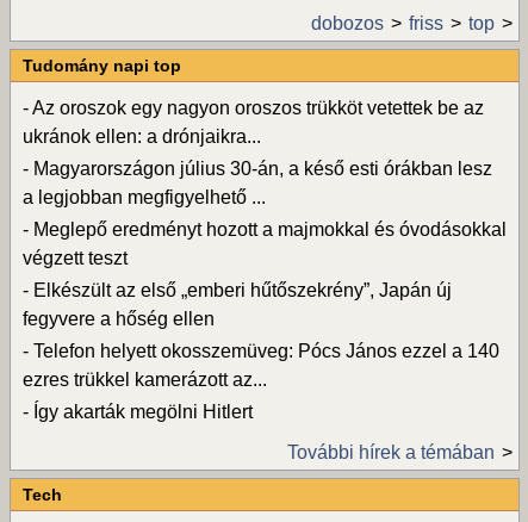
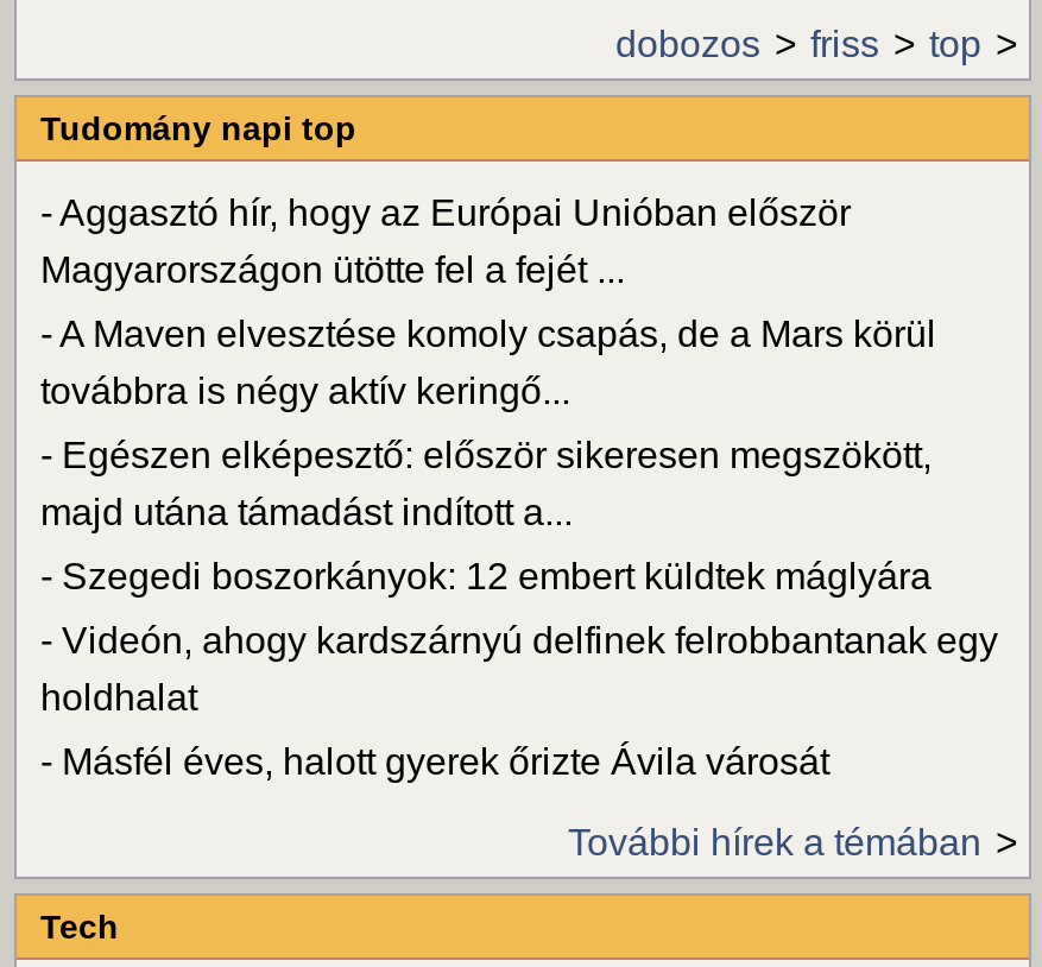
[23,98,484,147] - Az oroszok egy nagyon oroszos trükköt vetettek be az | ukránok ellen: a drónjaikra... -> [40,192,851,290] - Aggasztó hír, hogy az Európai Unióban először | Magyarországon ütötte fel a fejét ...
[23,159,492,207] - Magyarországon július 30-án, a késő esti órákban lesz | a legjobban megfigyelhető ... -> [40,314,936,411] - A Maven elvesztése komoly csapás, de a Mars körül | továbbra is négy aktív keringő...
[23,219,507,268] - Meglepő eredményt hozott a majmokkal és óvodásokkal | végzett teszt -> [40,435,932,532] - Egészen elképesztő: először sikeresen megszökött, | majd utána támadást indított a...
[23,280,452,329] - Elkészült az első „emberi hűtőszekrény”, Japán új | fegyvere a hőség ellen -> [40,556,932,596] - Szegedi boszorkányok: 12 embert küldtek máglyára
[23,341,499,390] - Telefon helyett okosszemüveg: Pócs János ezzel a 140 | ezres trükkel kamerázott az... -> [40,620,998,718] - Videón, ahogy kardszárnyú delfinek felrobbantanak egy | holdhalat
[23,402,253,422] - Így akarták megölni Hitlert -> [40,741,829,782] - Másfél éves, halott gyerek őrizte Ávila városát

